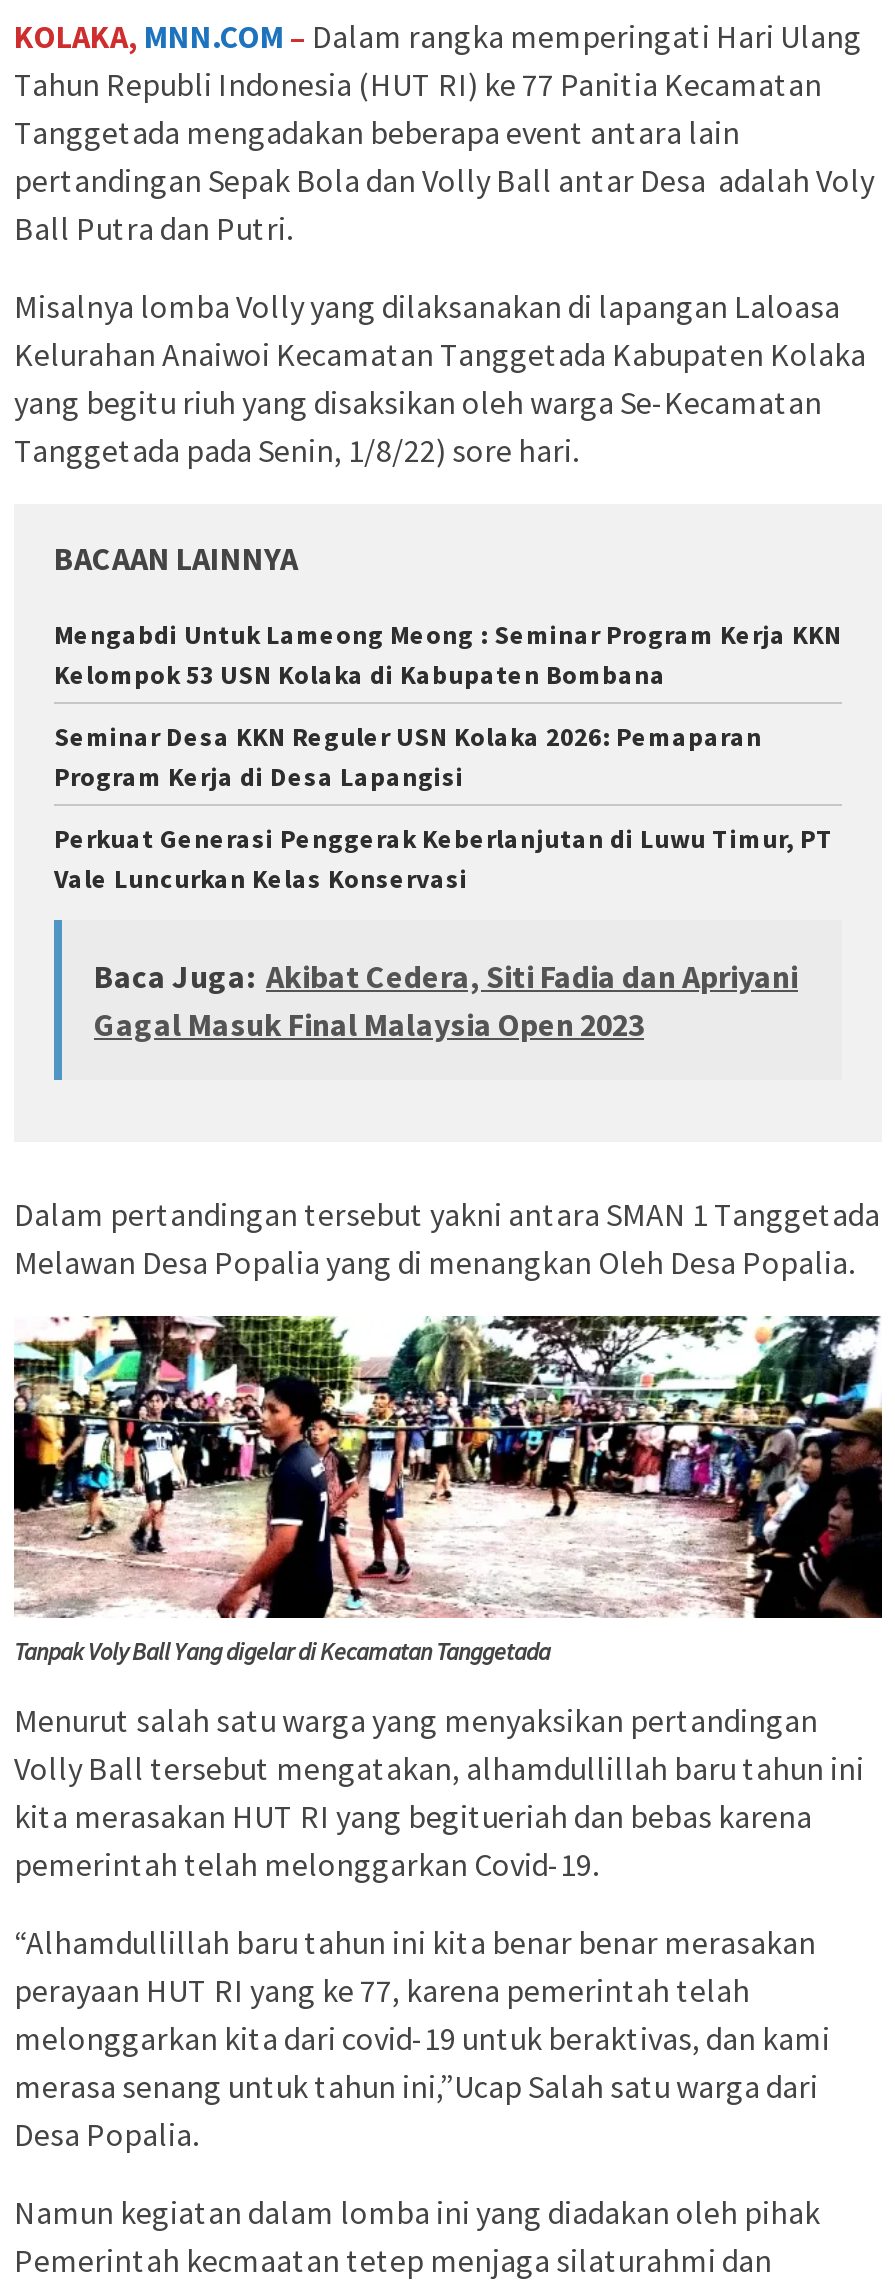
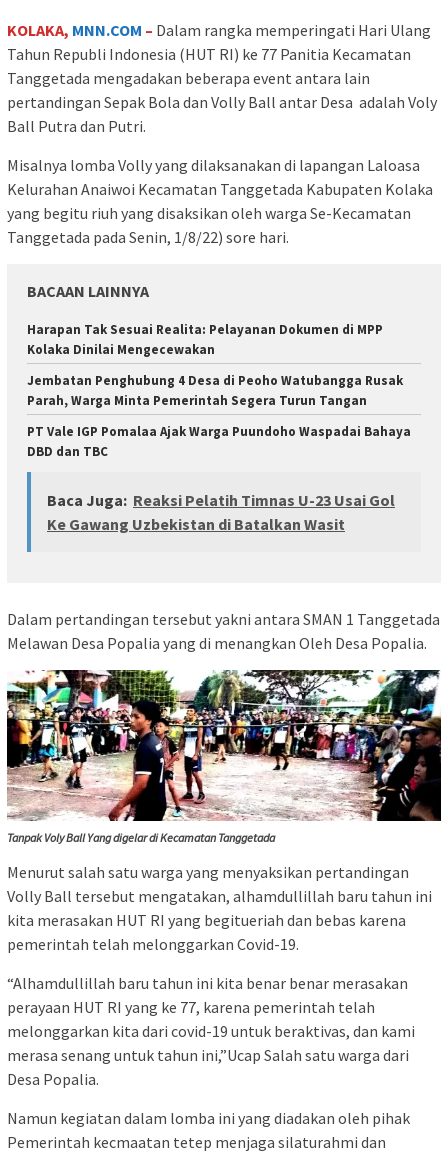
[54,619,842,693] Mengabdi Untuk Lameong Meong : Seminar Program Kerja KKN | Kelompok 53 USN Kolaka di Kabupaten Bombana -> [27,321,383,358] Harapan Tak Sesuai Realita: Pelayanan Dokumen di MPP | Kolaka Dinilai Mengecewakan
[54,721,762,795] Seminar Desa KKN Reguler USN Kolaka 2026: Pemaparan | Program Kerja di Desa Lapangisi -> [27,372,403,409] Jembatan Penghubung 4 Desa di Peoho Watubangga Rusak | Parah, Warga Minta Pemerintah Segera Turun Tangan
[54,823,834,897] Perkuat Generasi Penggerak Keberlanjutan di Luwu Timur, PT | Vale Luncurkan Kelas Konservasi -> [27,423,411,460] PT Vale IGP Pomalaa Ajak Warga Puundoho Waspadai Bahaya | DBD dan TBC
[94,956,798,1044] Baca Juga: Akibat Cedera, Siti Fadia dan Apriyani | Gagal Masuk Final Malaysia Open 2023 -> [47,490,395,534] Baca Juga: Reaksi Pelatih Timnas U-23 Usai Gol | Ke Gawang Uzbekistan di Batalkan Wasit

